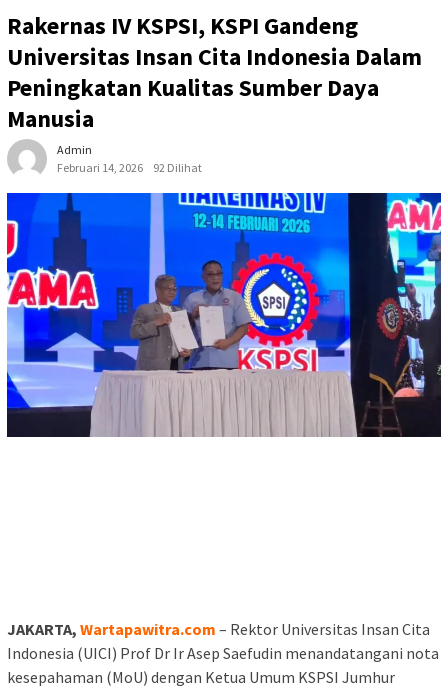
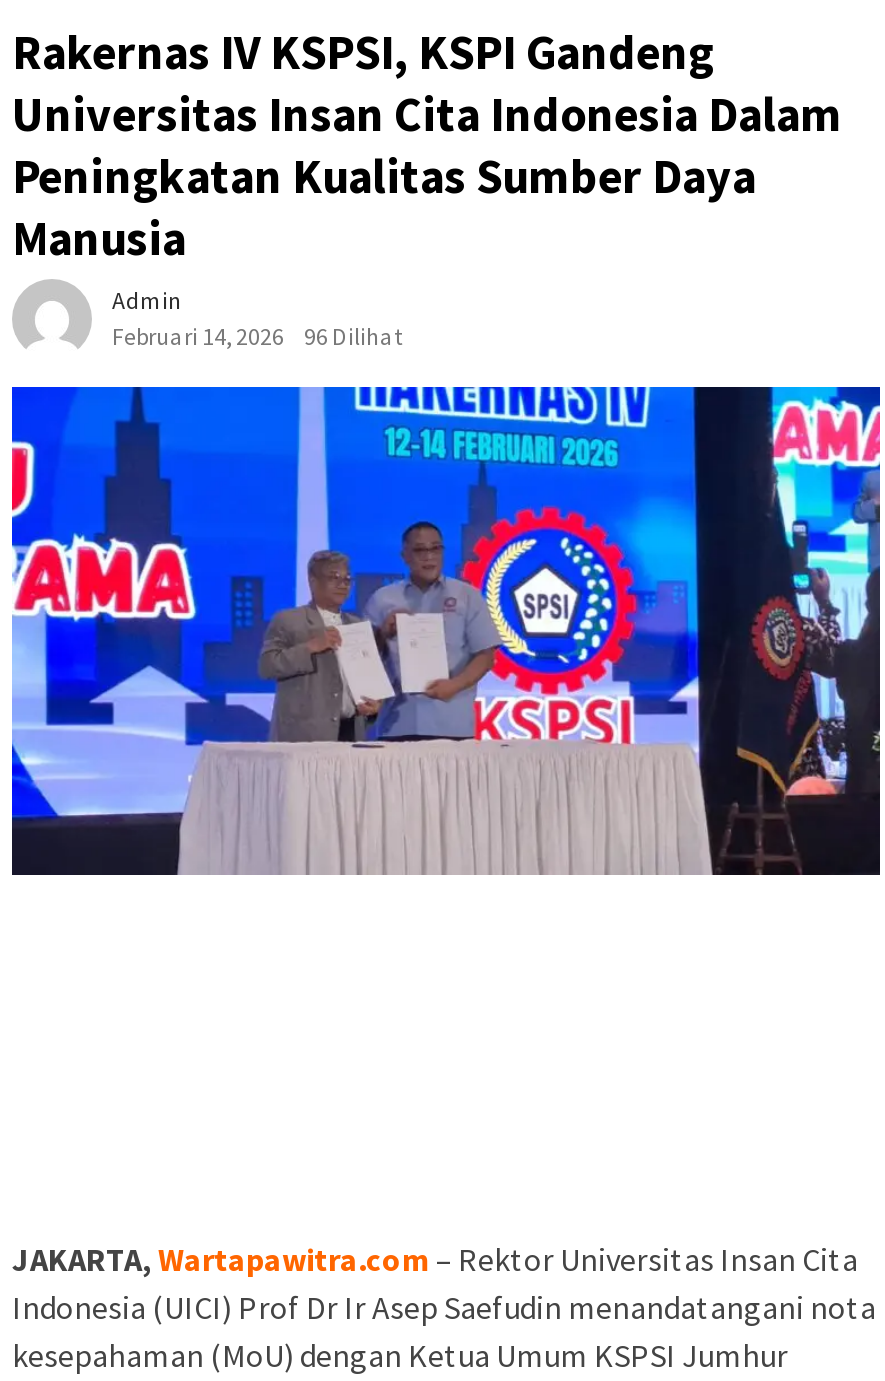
[57,160,202,175] Februari 14, 2026 92 Dilihat -> [112,322,402,352] Februari 14, 2026 96 Dilihat

